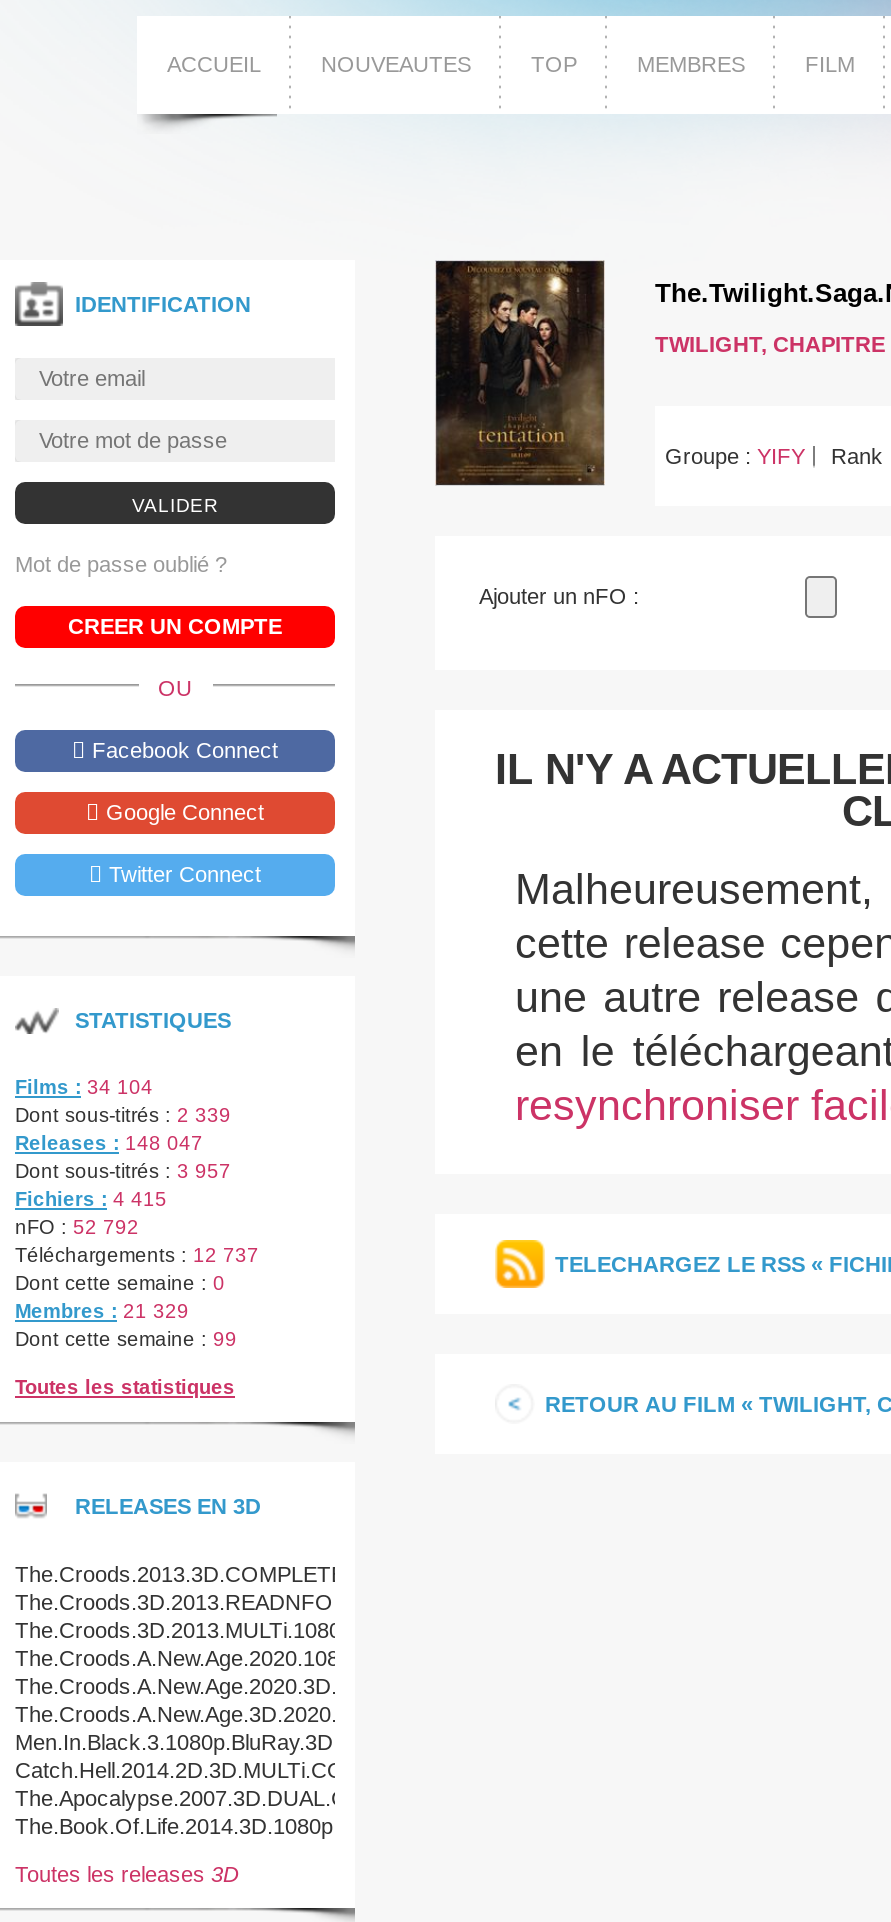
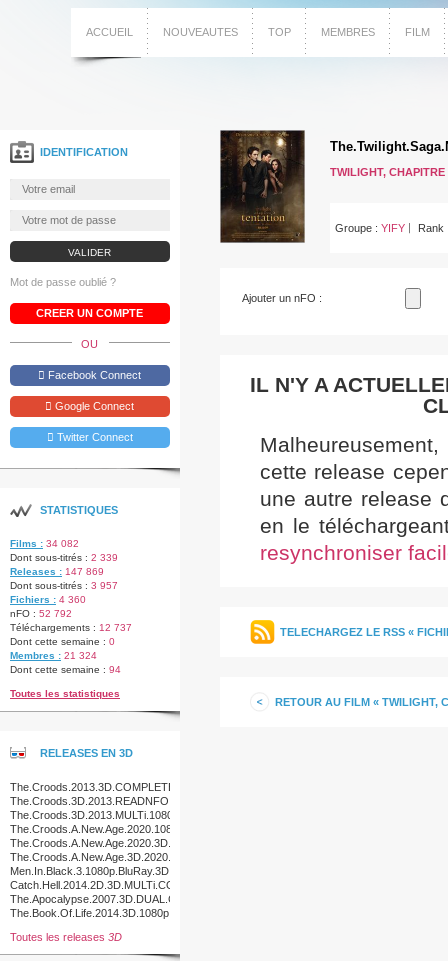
[15,1076,153,1098] Films : 34 104 -> [10,538,79,549] Films : 34 082
[15,1132,203,1154] Releases : 148 047 -> [10,566,104,577] Releases : 147 869
[15,1188,167,1210] Fichiers : 4 415 -> [10,594,86,605] Fichiers : 4 360
[15,1300,189,1322] Membres : 21 329 -> [10,650,97,661] Membres : 21 324
[15,1328,237,1350] Dont cette semaine : 99 -> [10,664,121,675] Dont cette semaine : 94

